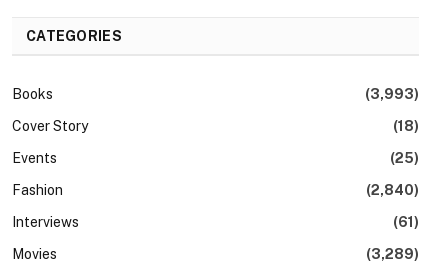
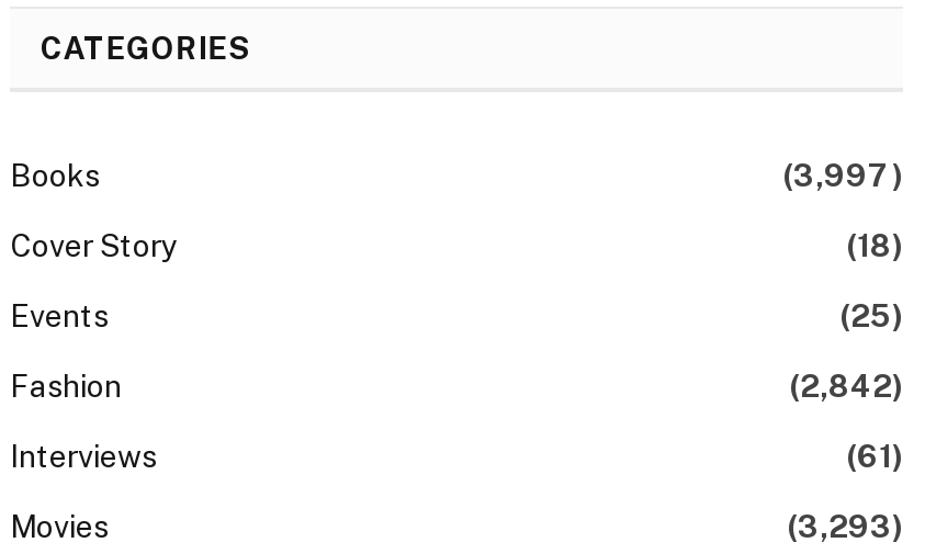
[365,86,419,102] (3,993) -> [782,158,903,193] (3,997)
[366,182,419,198] (2,840) -> [789,368,903,403] (2,842)
[366,246,419,262] (3,289) -> [787,509,903,544] (3,293)

